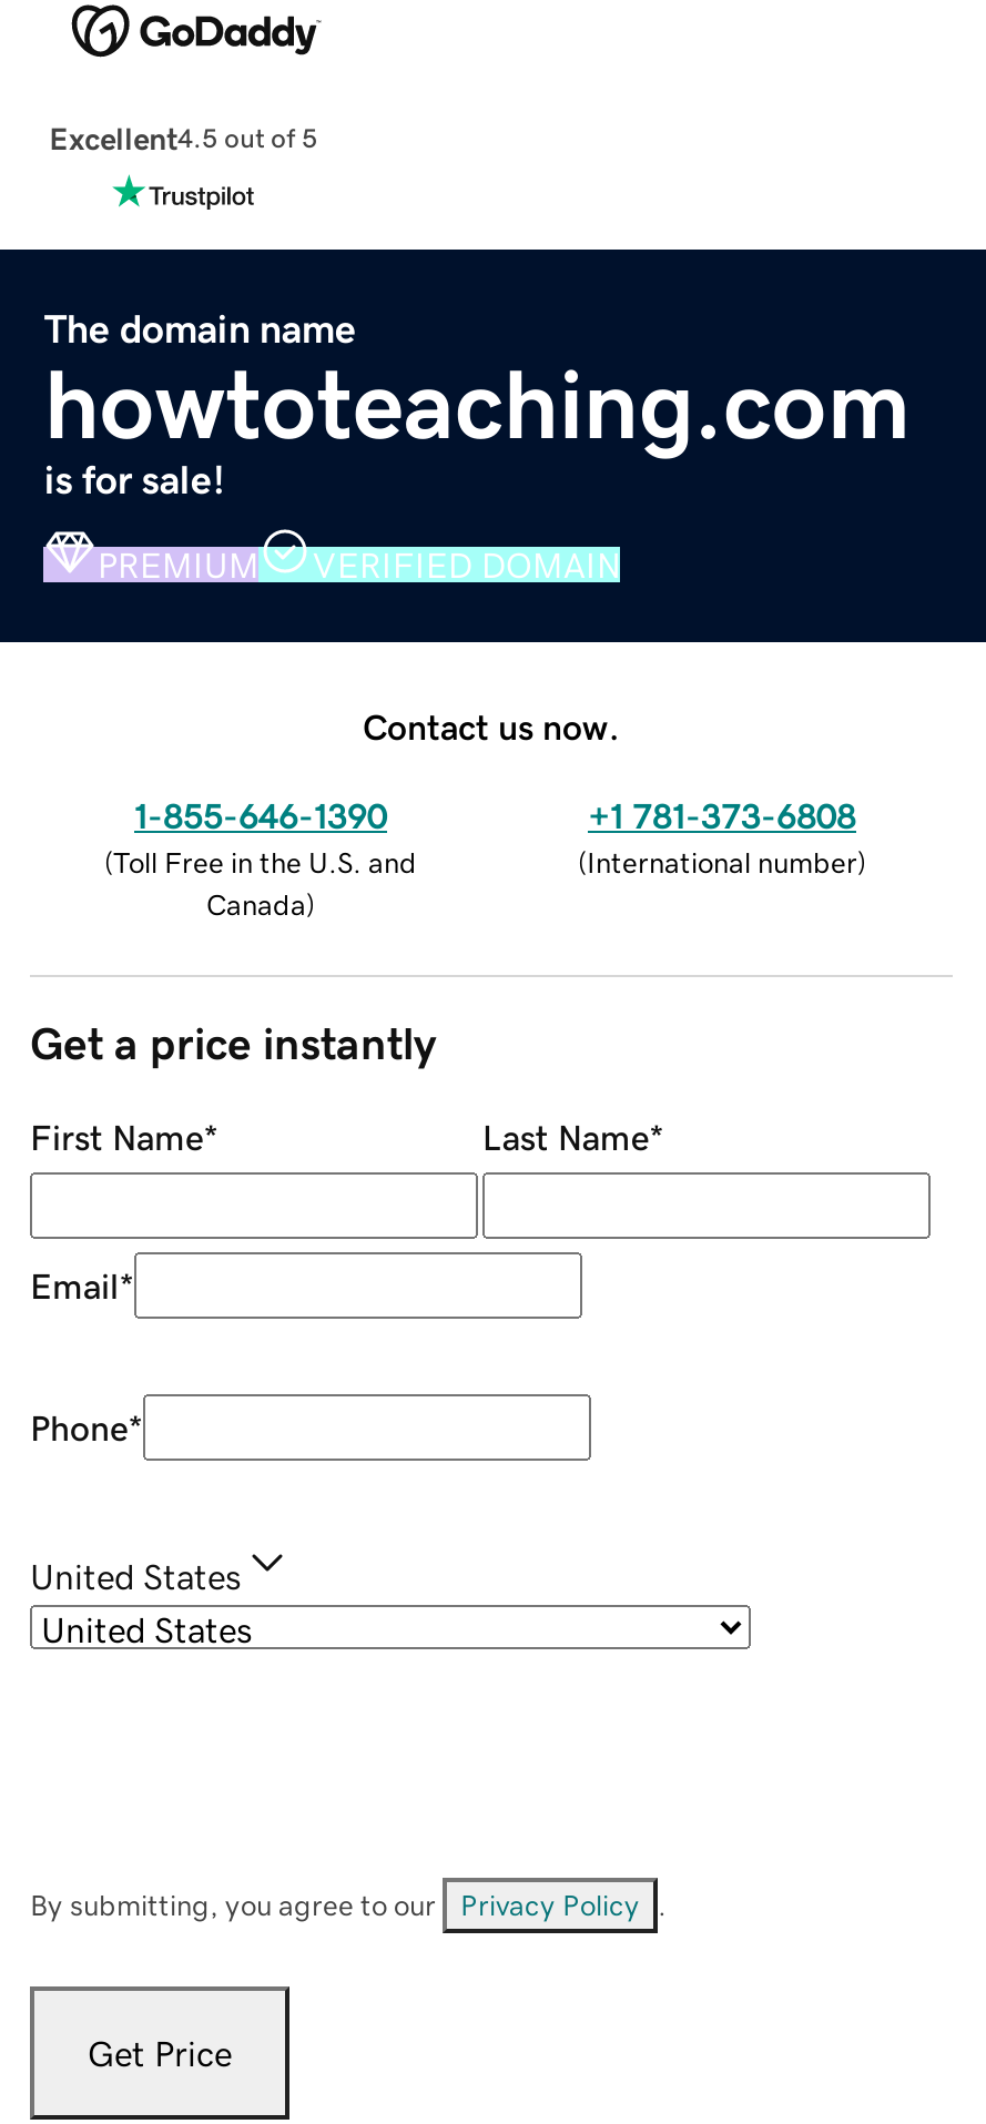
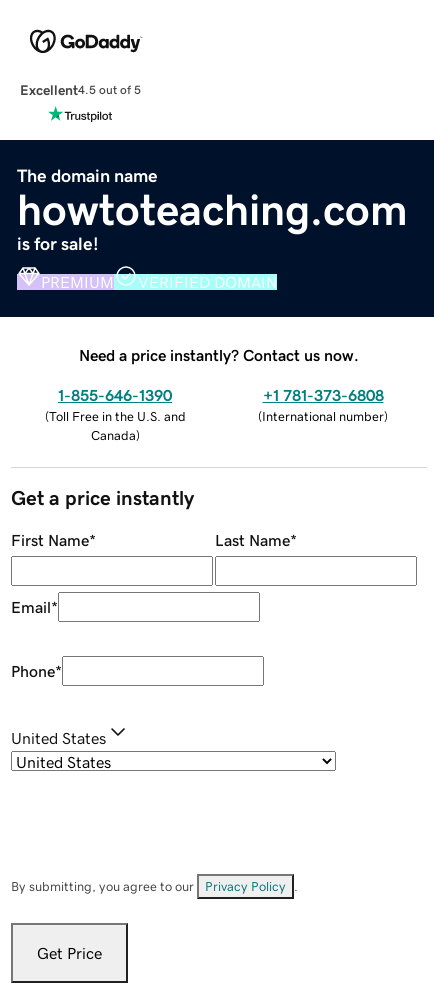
[363,708,620,743] Contact us now. -> [79,347,359,363] Need a price instantly? Contact us now.

